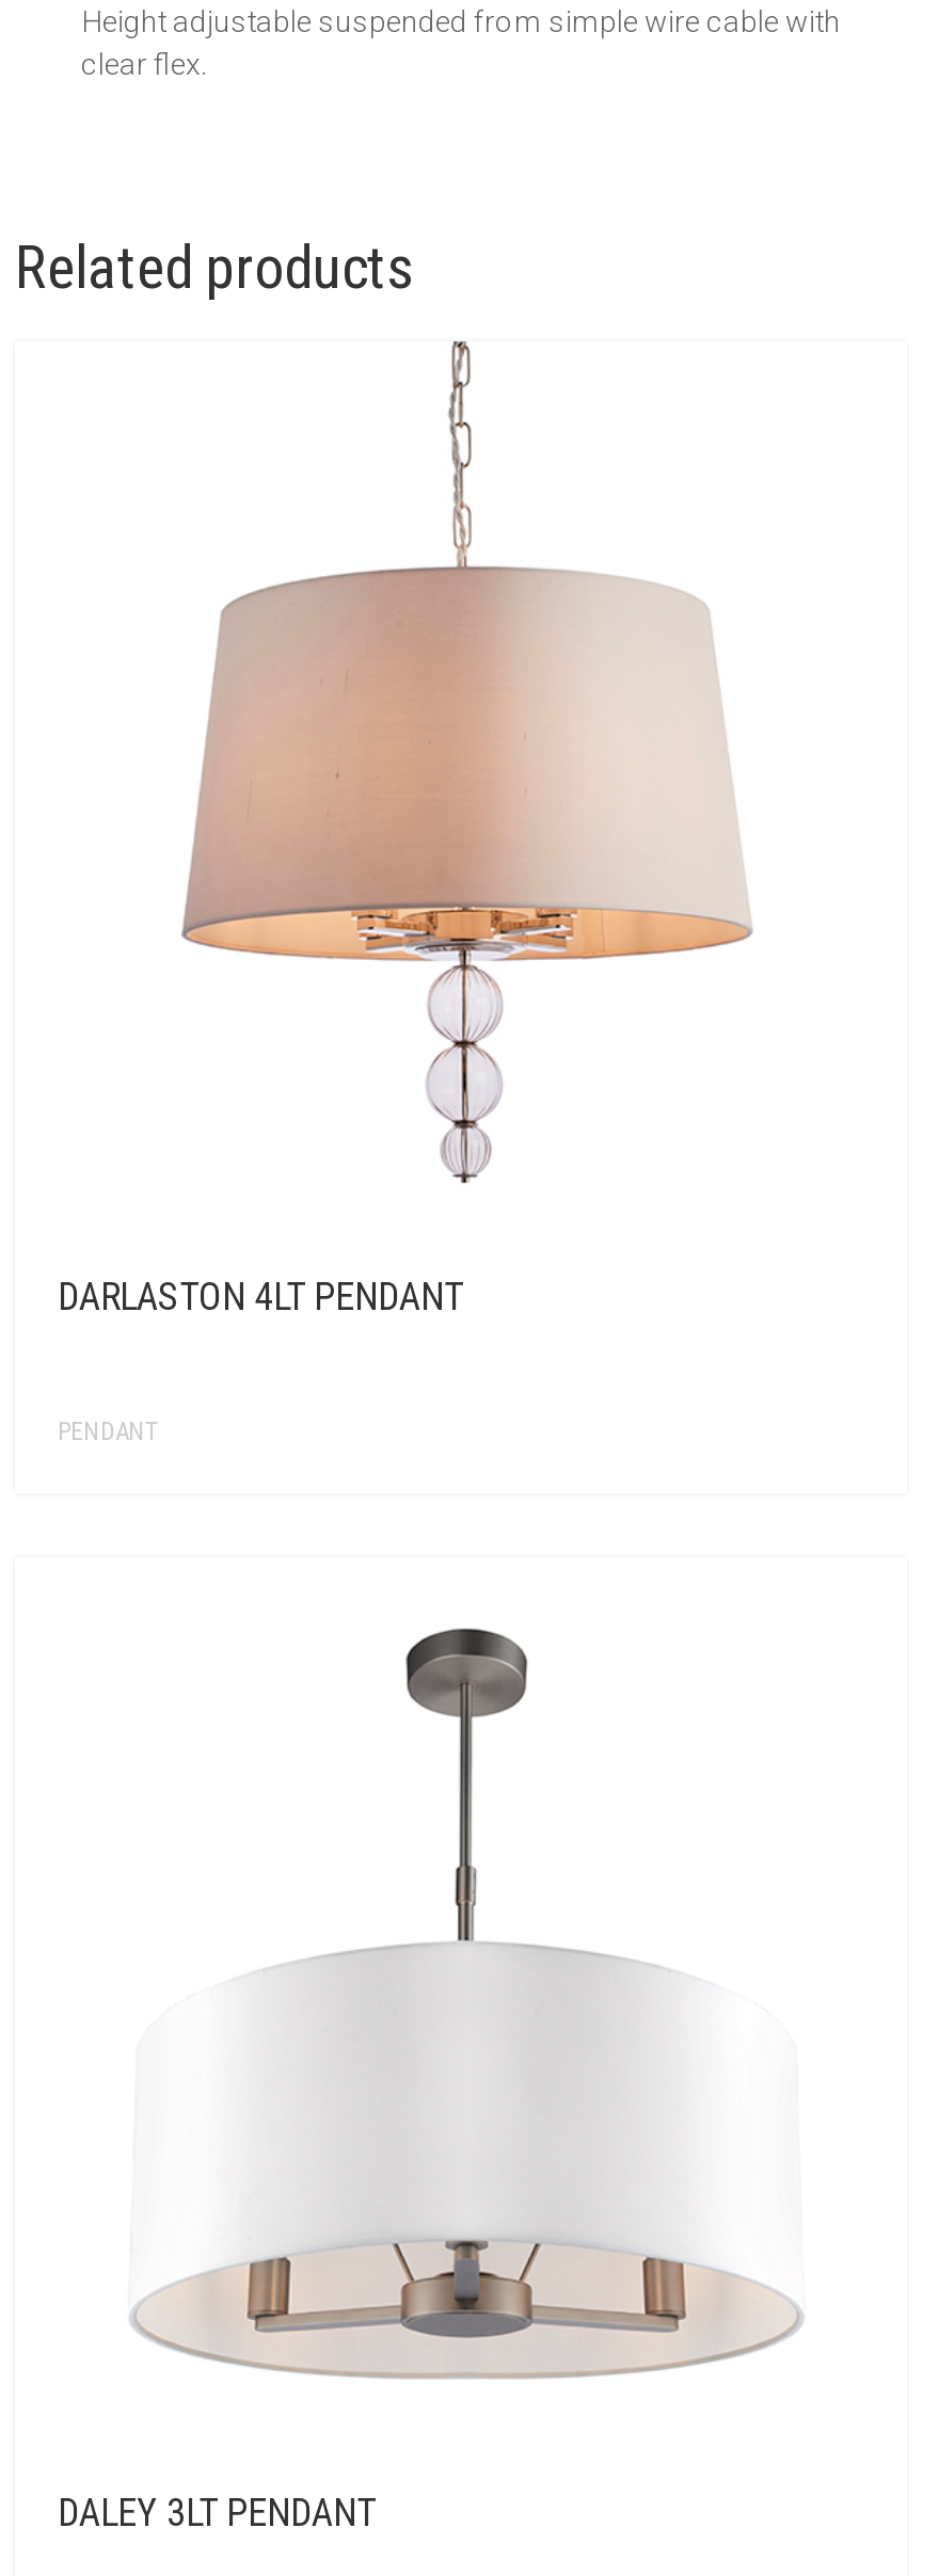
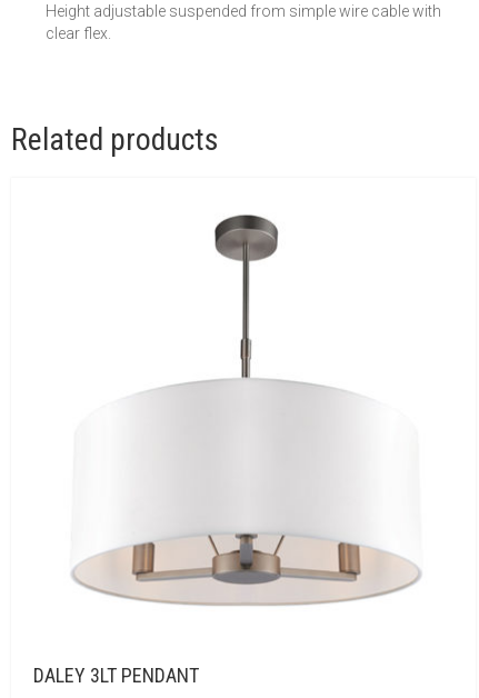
[179,339,753,1186] [image] -> none
[58,1274,463,1446] DARLASTON 4LT PENDANT | PENDANT -> none

